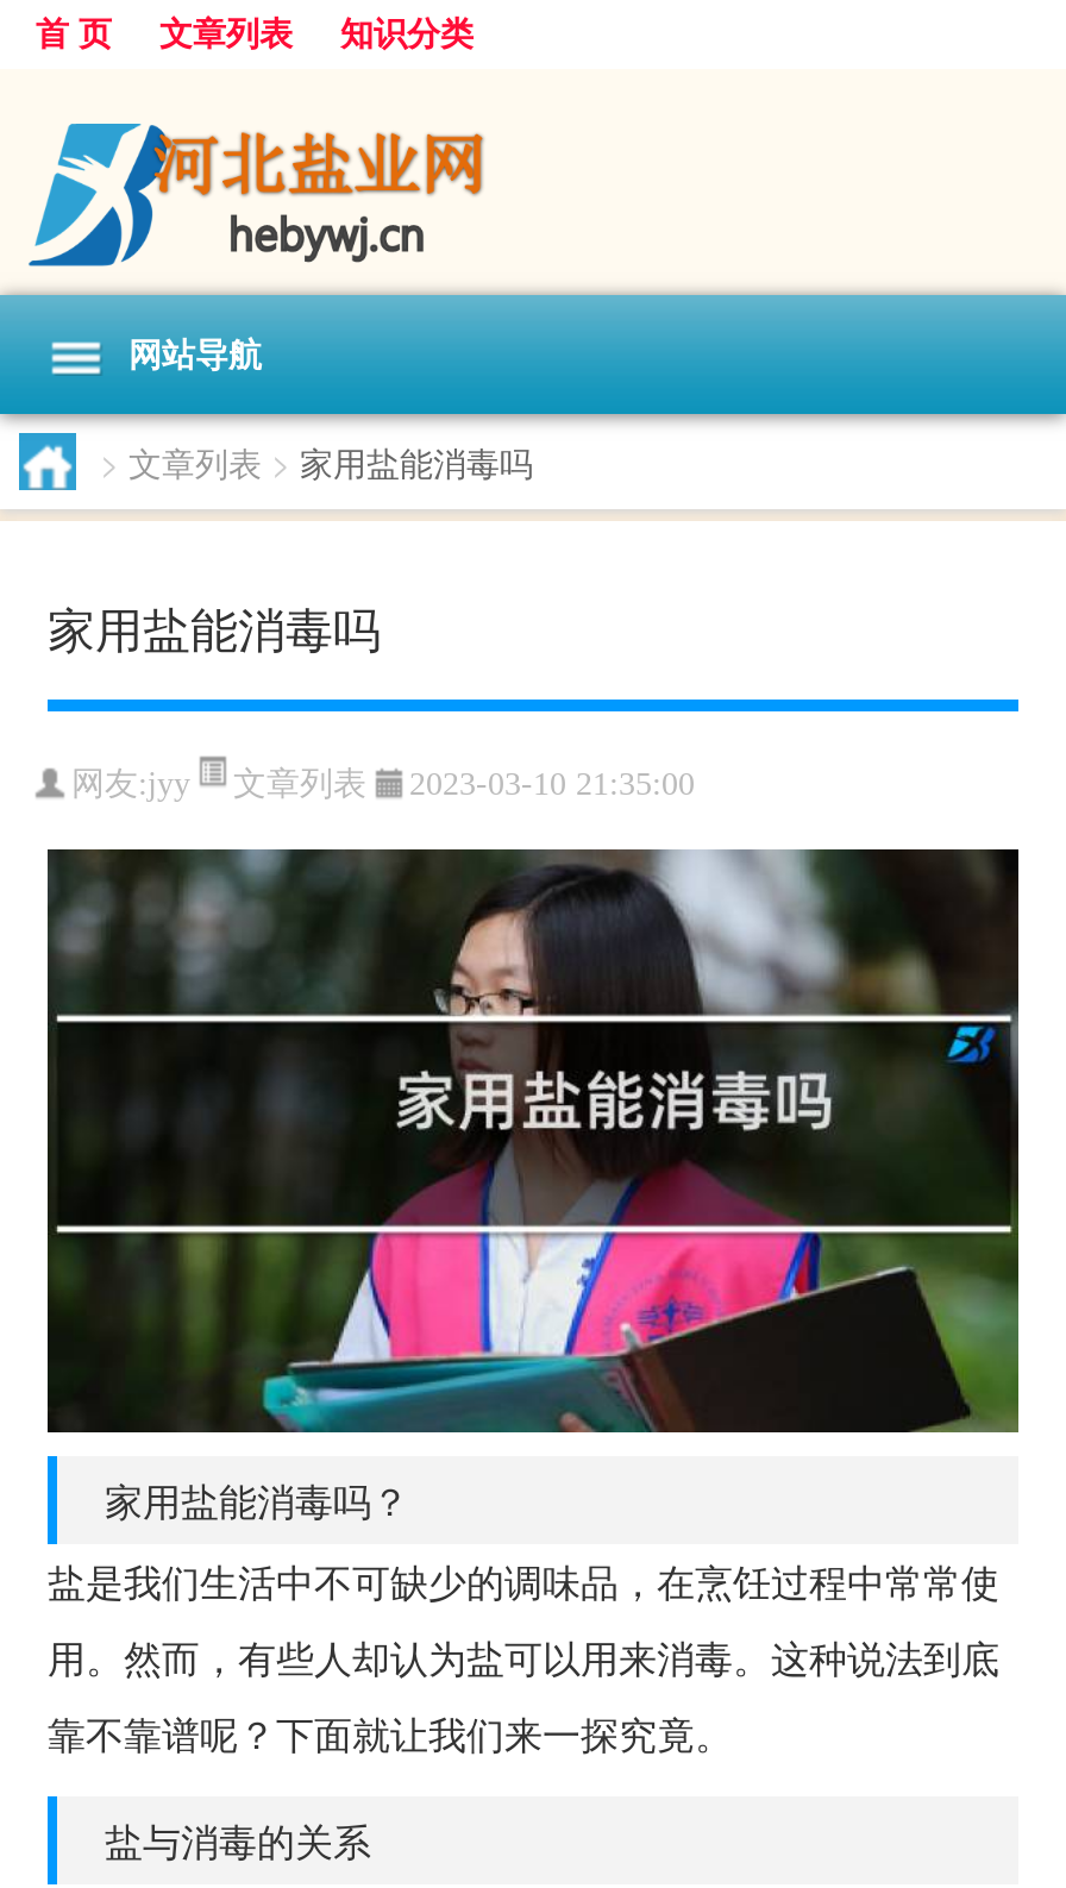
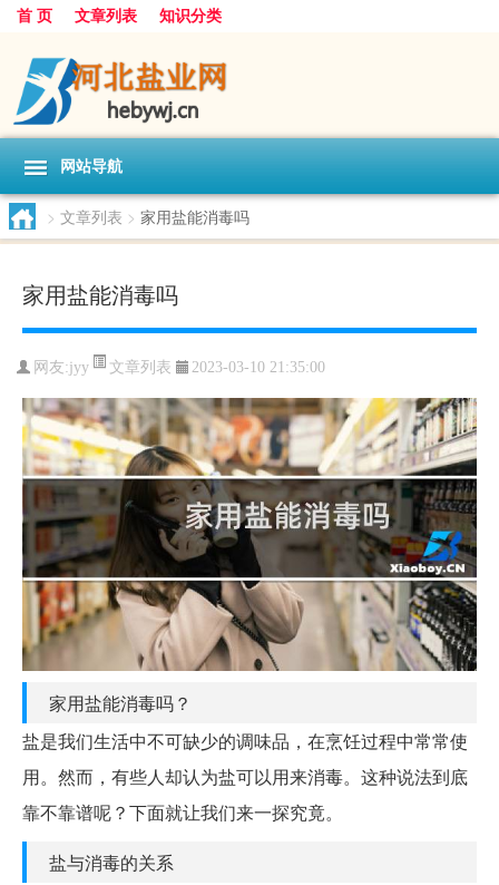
[45,847,1021,1435] [image] -> [21,397,478,672] [image]

